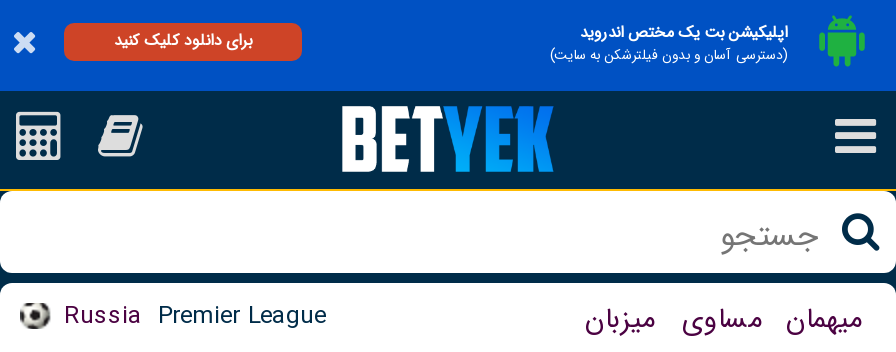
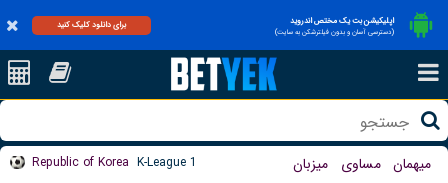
[64,297,326,335] Russia Premier League -> [32,153,197,172] Republic of Korea K-League 1

